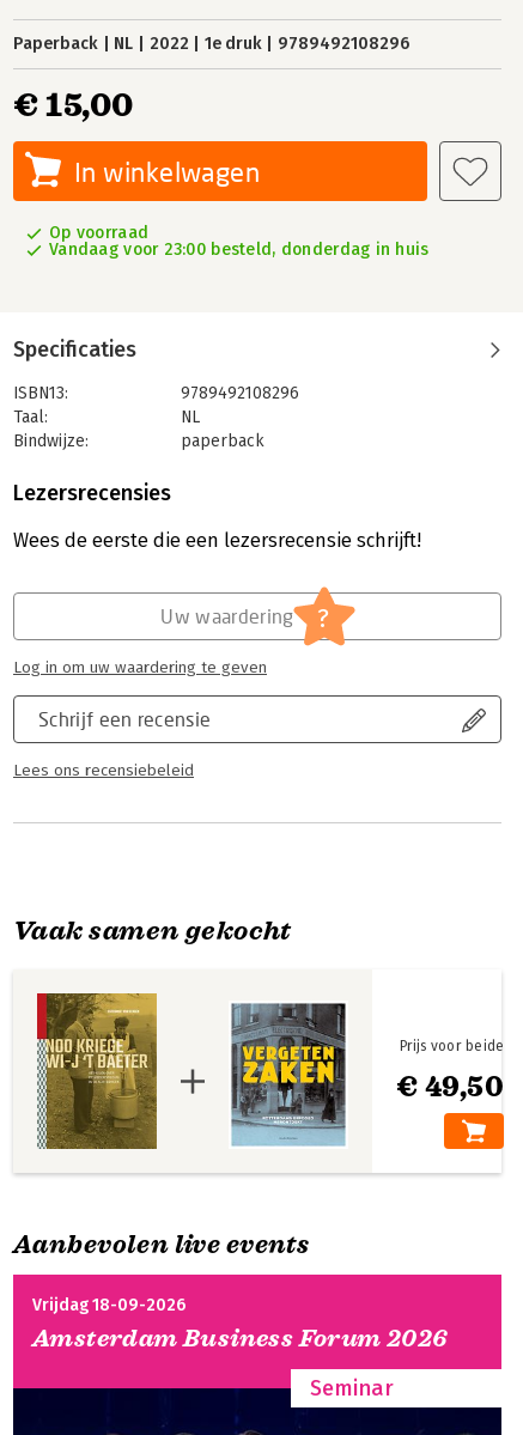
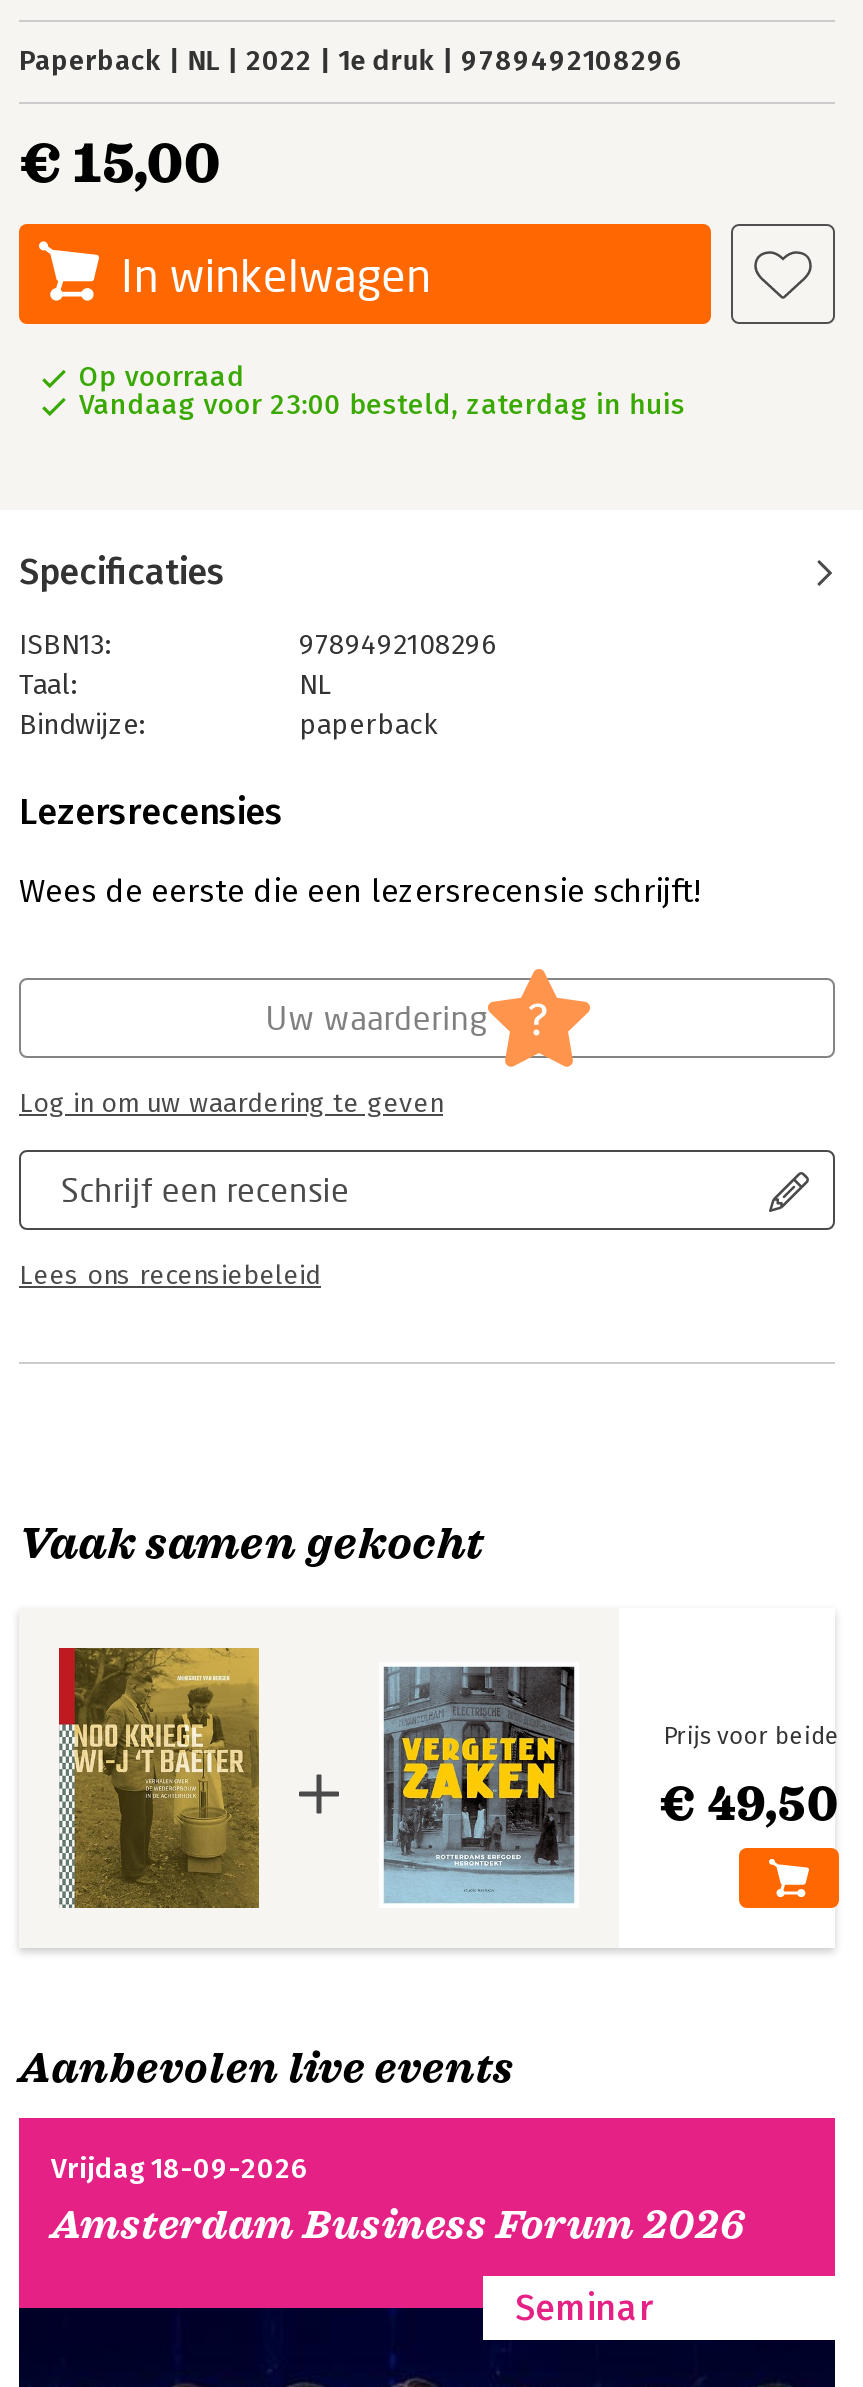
[49,239,429,260] Vandaag voor 23:00 besteld, donderdag in huis -> [79,388,686,422] Vandaag voor 23:00 besteld, zaterdag in huis

